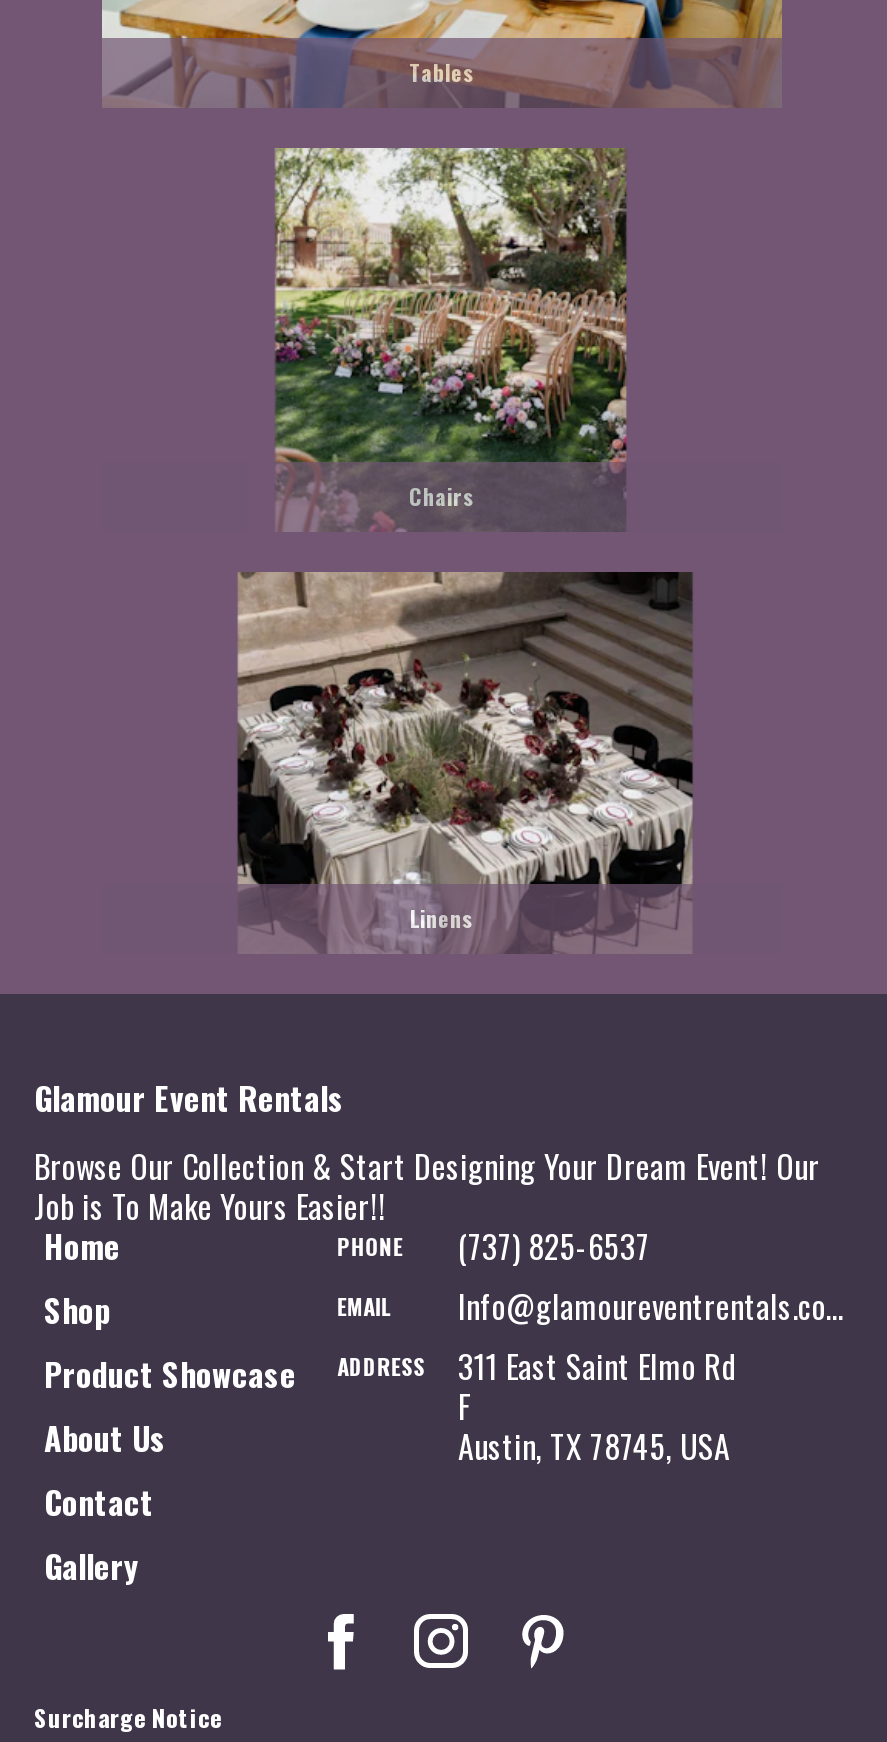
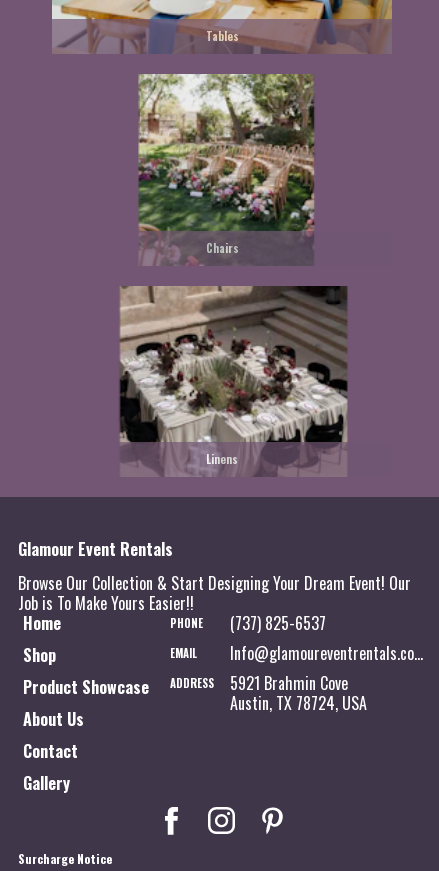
[458,1342,738,1470] 311 East Saint Elmo Rd | F | Austin, TX 78745, USA -> [230,671,367,715] 5921 Brahmin Cove | Austin, TX 78724, USA

